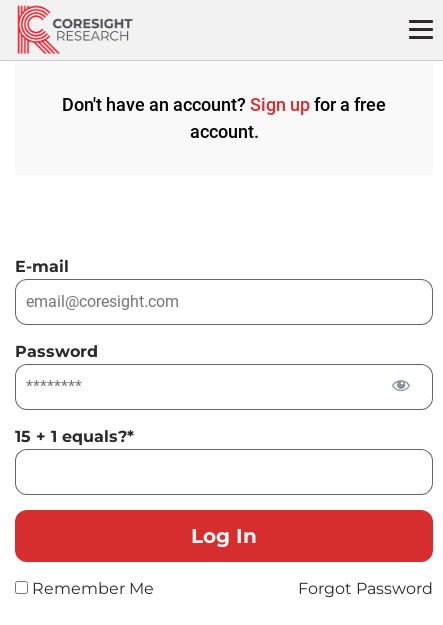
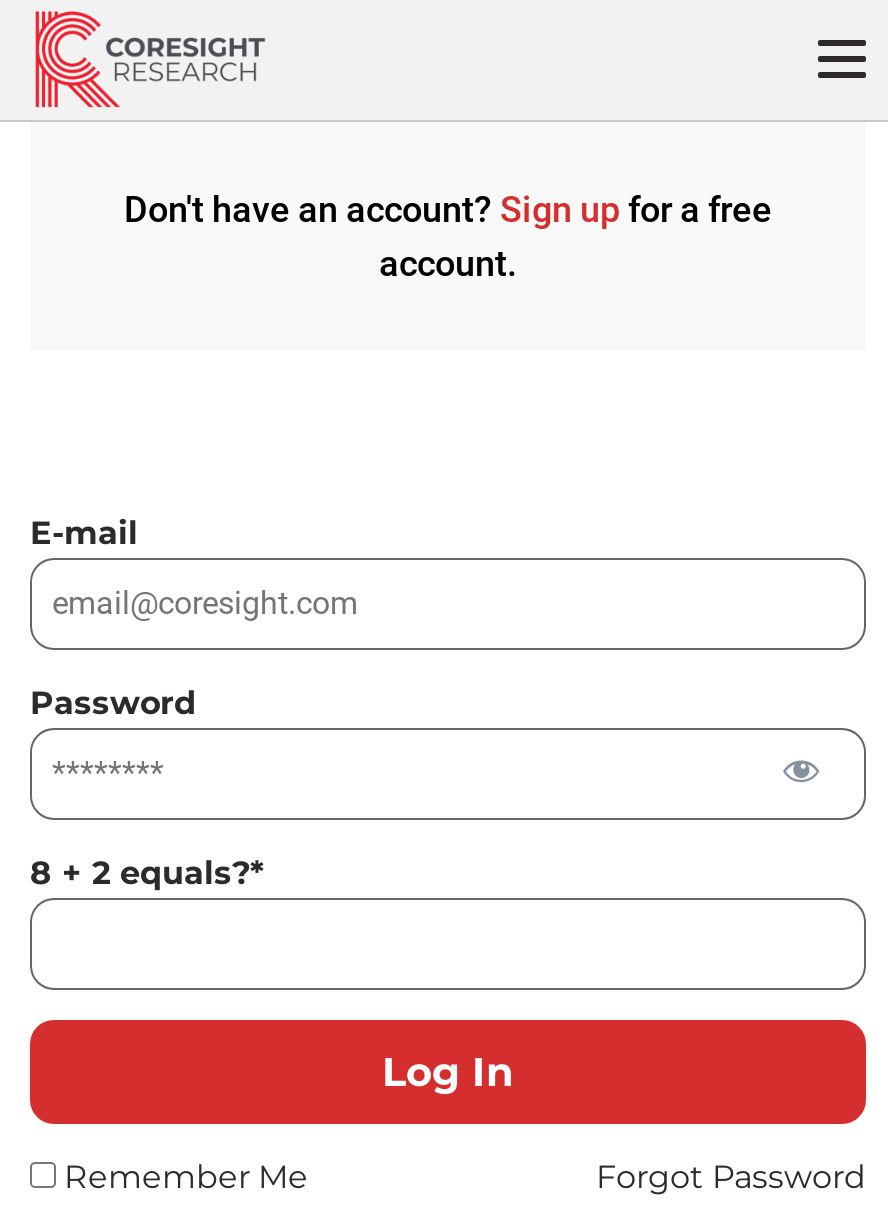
[15,427,134,446] 15 + 1 equals?* -> [30,853,264,891] 8 + 2 equals?*

